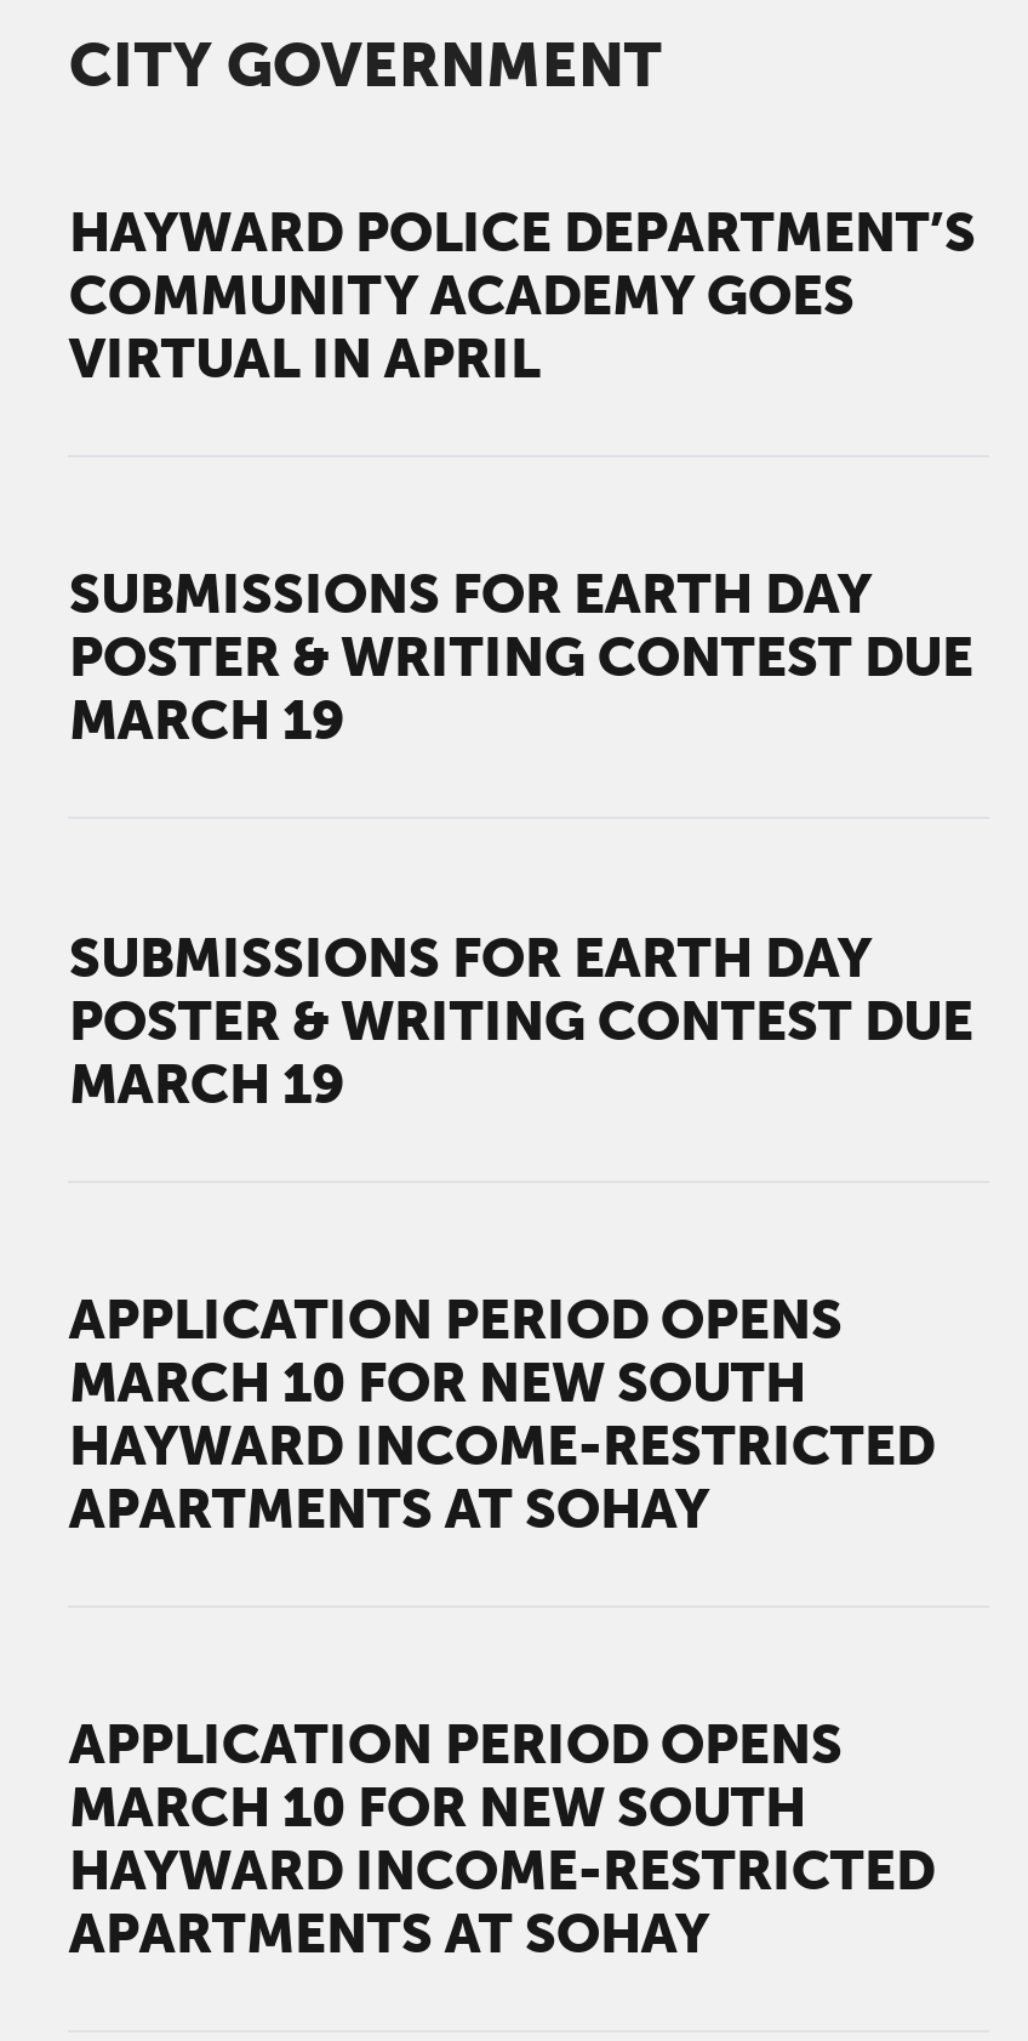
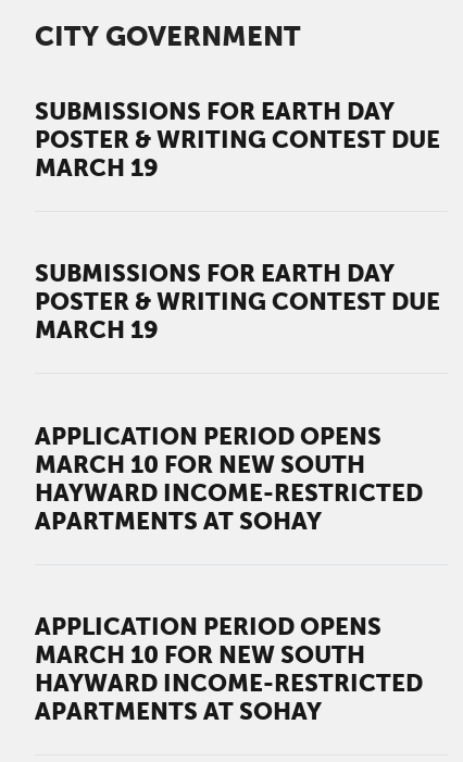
[69,200,976,389] HAYWARD POLICE DEPARTMENT’S | COMMUNITY ACADEMY GOES | VIRTUAL IN APRIL -> none

